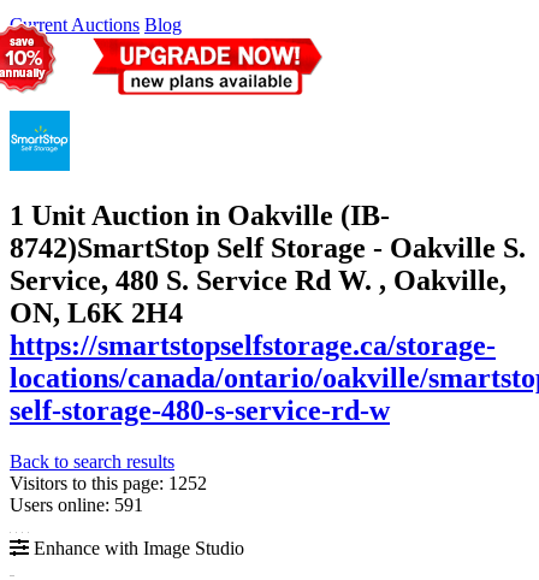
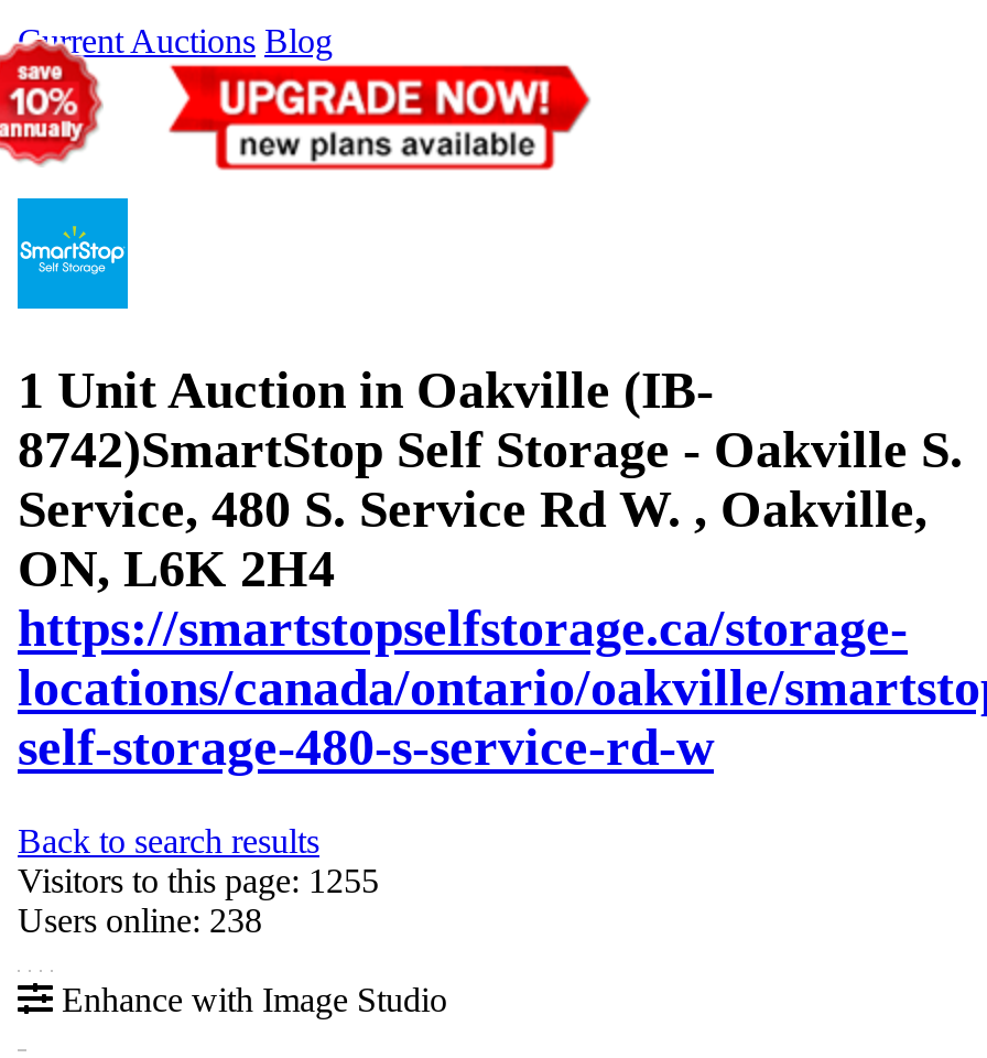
[10,473,207,493] Visitors to this page: 1252 -> [18,861,379,899] Visitors to this page: 1255
[10,494,143,515] Users online: 591 -> [18,901,262,939] Users online: 238

